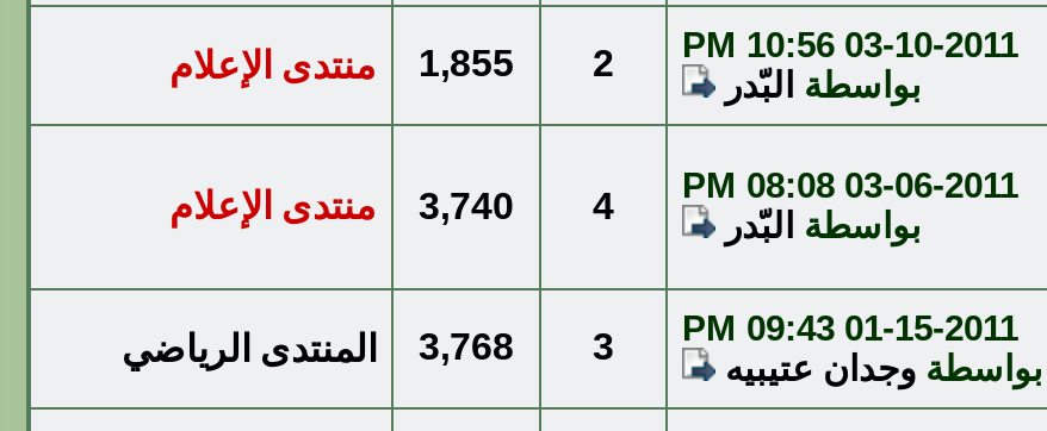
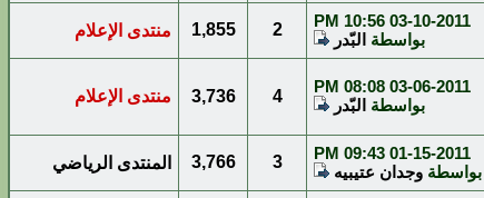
[169,186,614,226] 4 3,740 منتدى الإعلام -> [75,87,282,106] 4 3,736 منتدى الإعلام
[122,326,614,369] 3 3,768 المنتدى الرياضي -> [52,152,282,172] 3 3,766 المنتدى الرياضي

